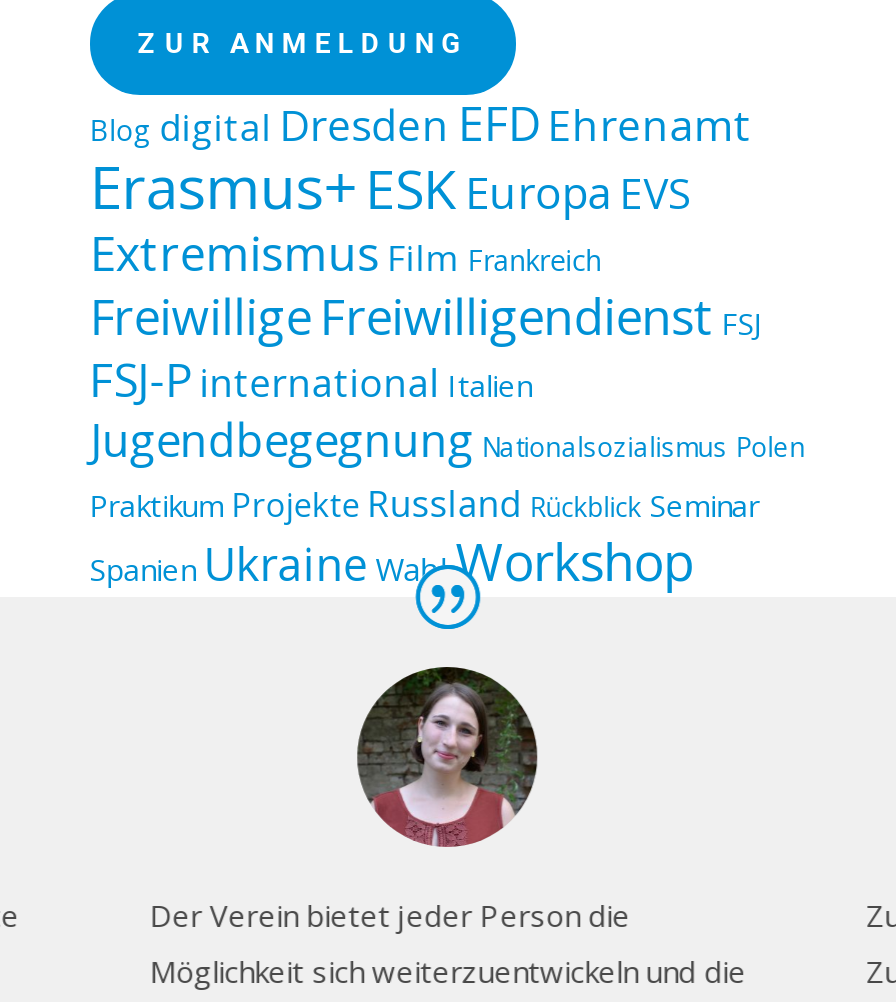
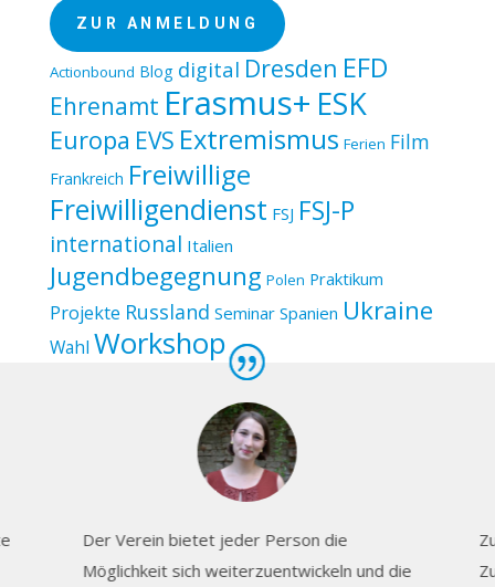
[90,90,806,596] Blog digital Dresden EFD Ehrenamt | Erasmus+ ESK Europa EVS | Extremismus Film Frankreich | Freiwillige Freiwilligendienst FSJ | FSJ-P international Italien | Jugendbegegnung Nationalsozialismus Polen | Praktikum Projekte Russland Rückblick Seminar | Spanien Ukraine Wahl Workshop -> [49,50,433,363] Actionbound Blog digital Dresden EFD | Ehrenamt Erasmus+ ESK | Europa EVS Extremismus Ferien Film | Frankreich Freiwillige | Freiwilligendienst FSJ FSJ-P | international Italien | Jugendbegegnung Polen Praktikum | Projekte Russland Seminar Spanien Ukraine | Wahl Workshop

